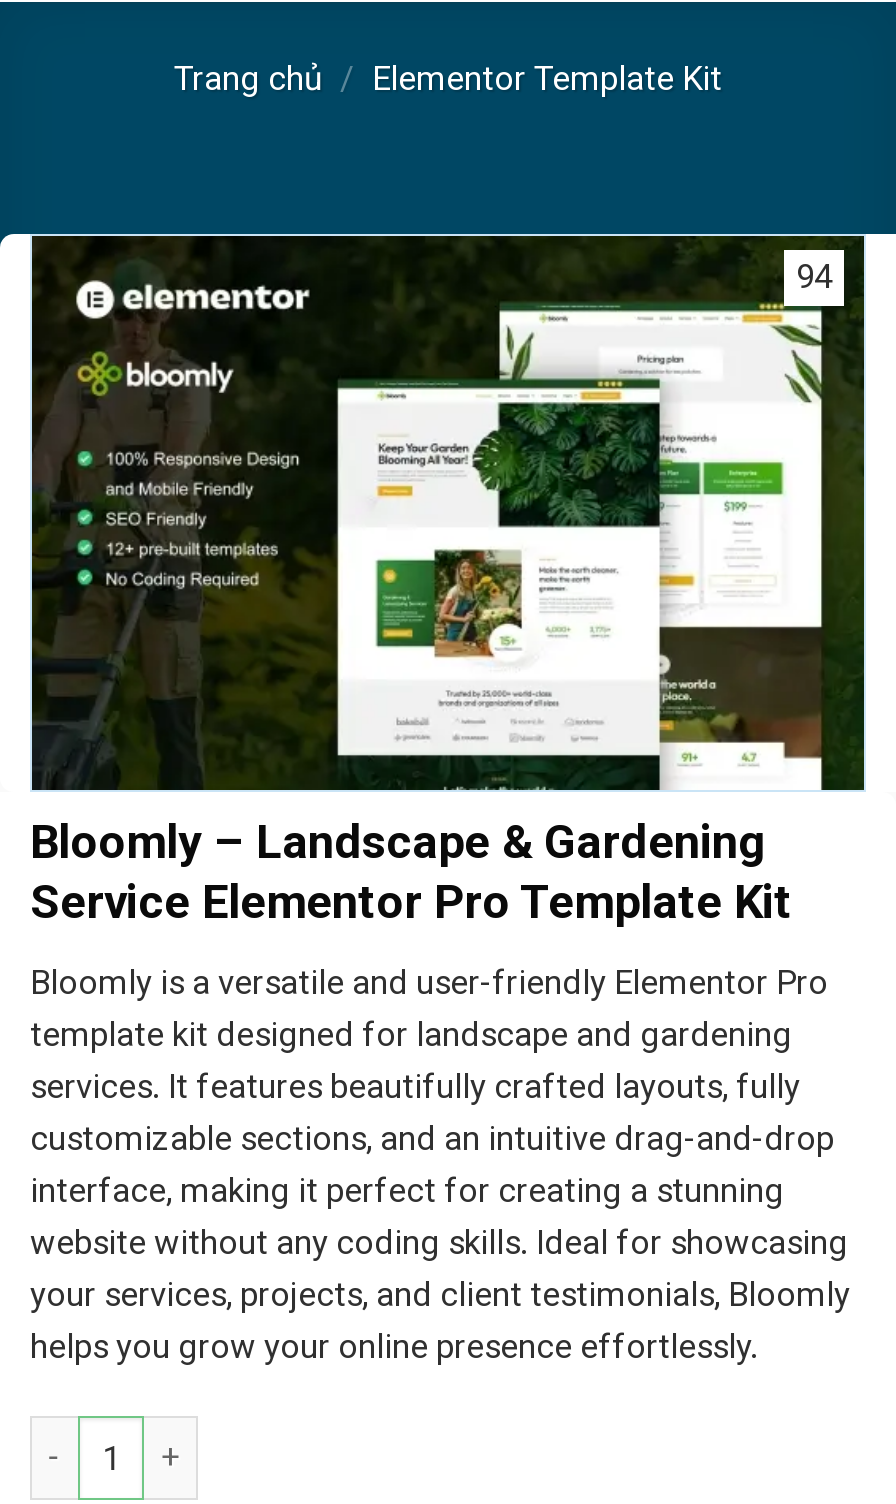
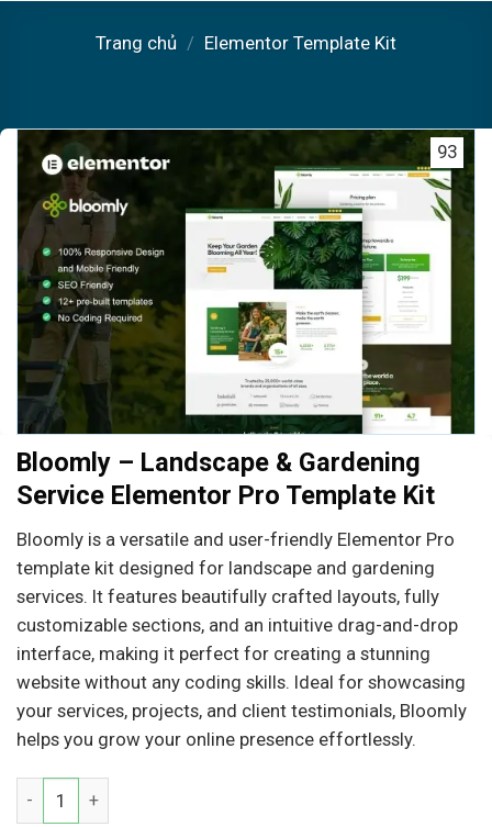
[796,256,832,296] 94 -> [437,141,457,163] 93

